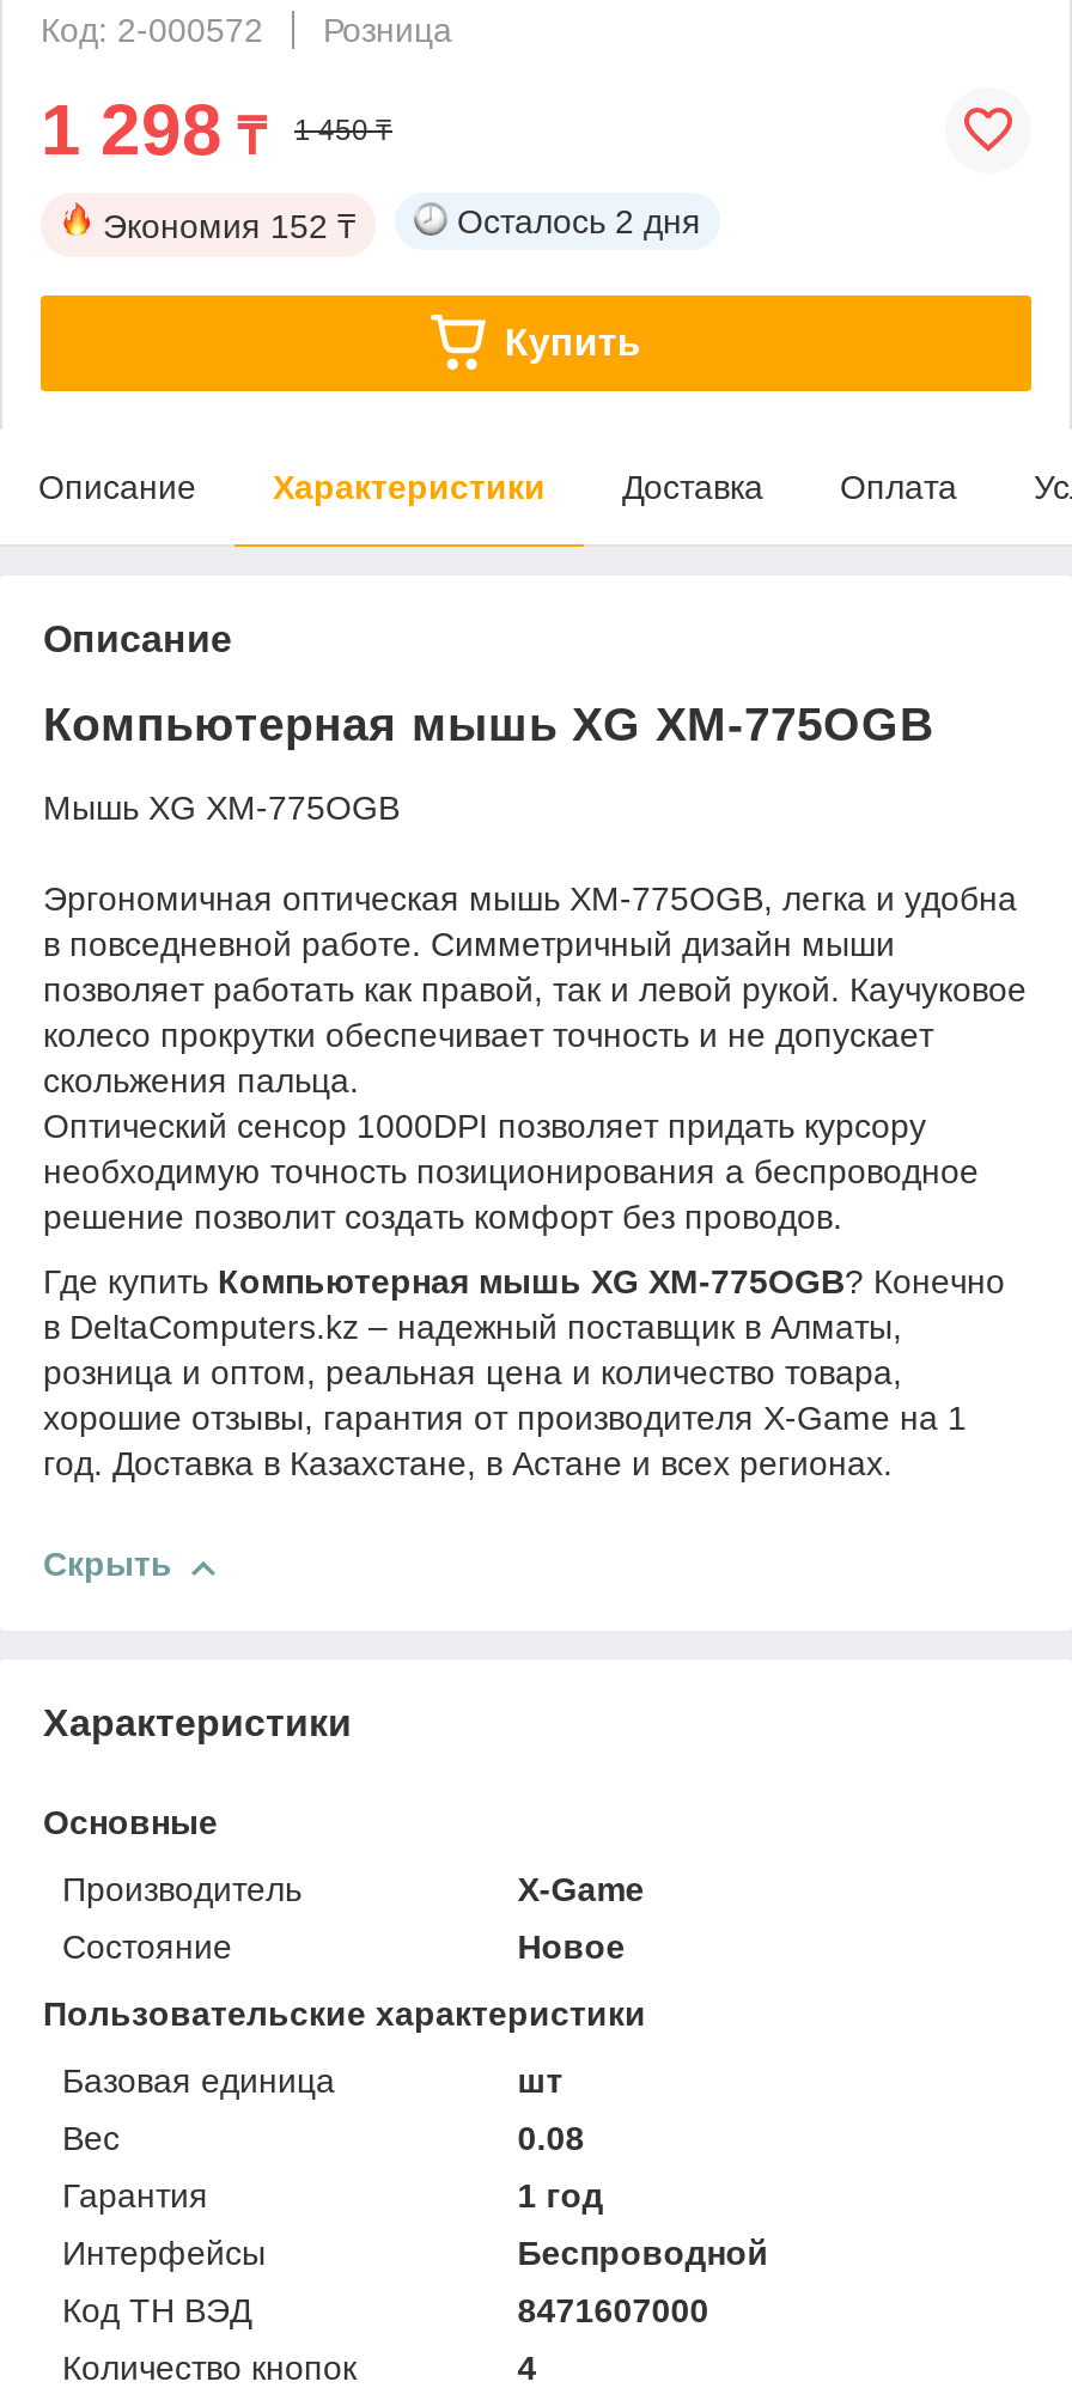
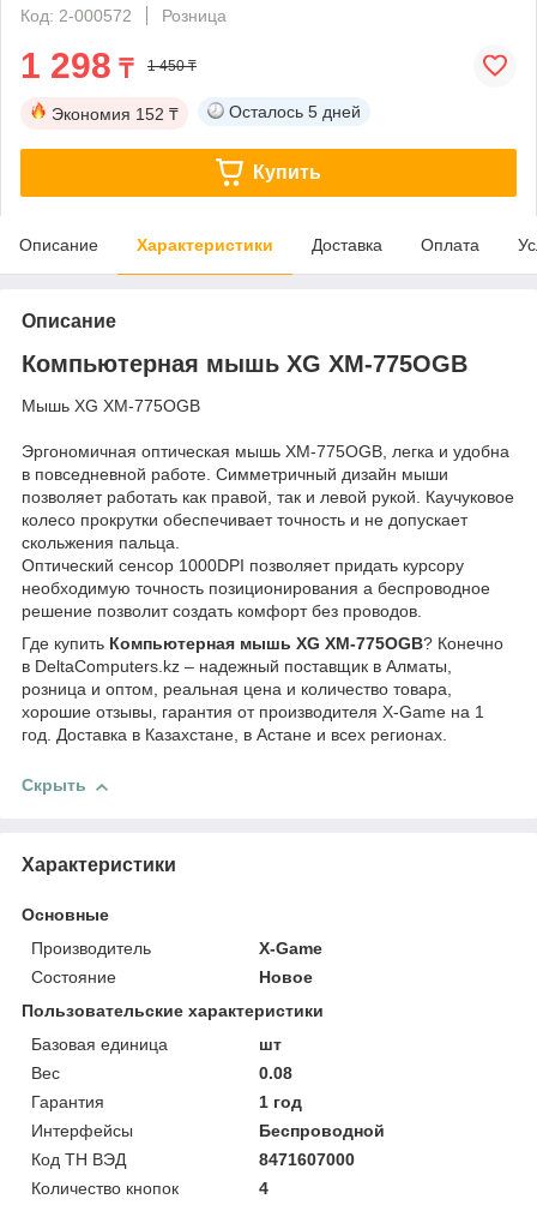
[457,202,701,240] Осталось 2 дня -> [229,102,361,121] Осталось 5 дней

